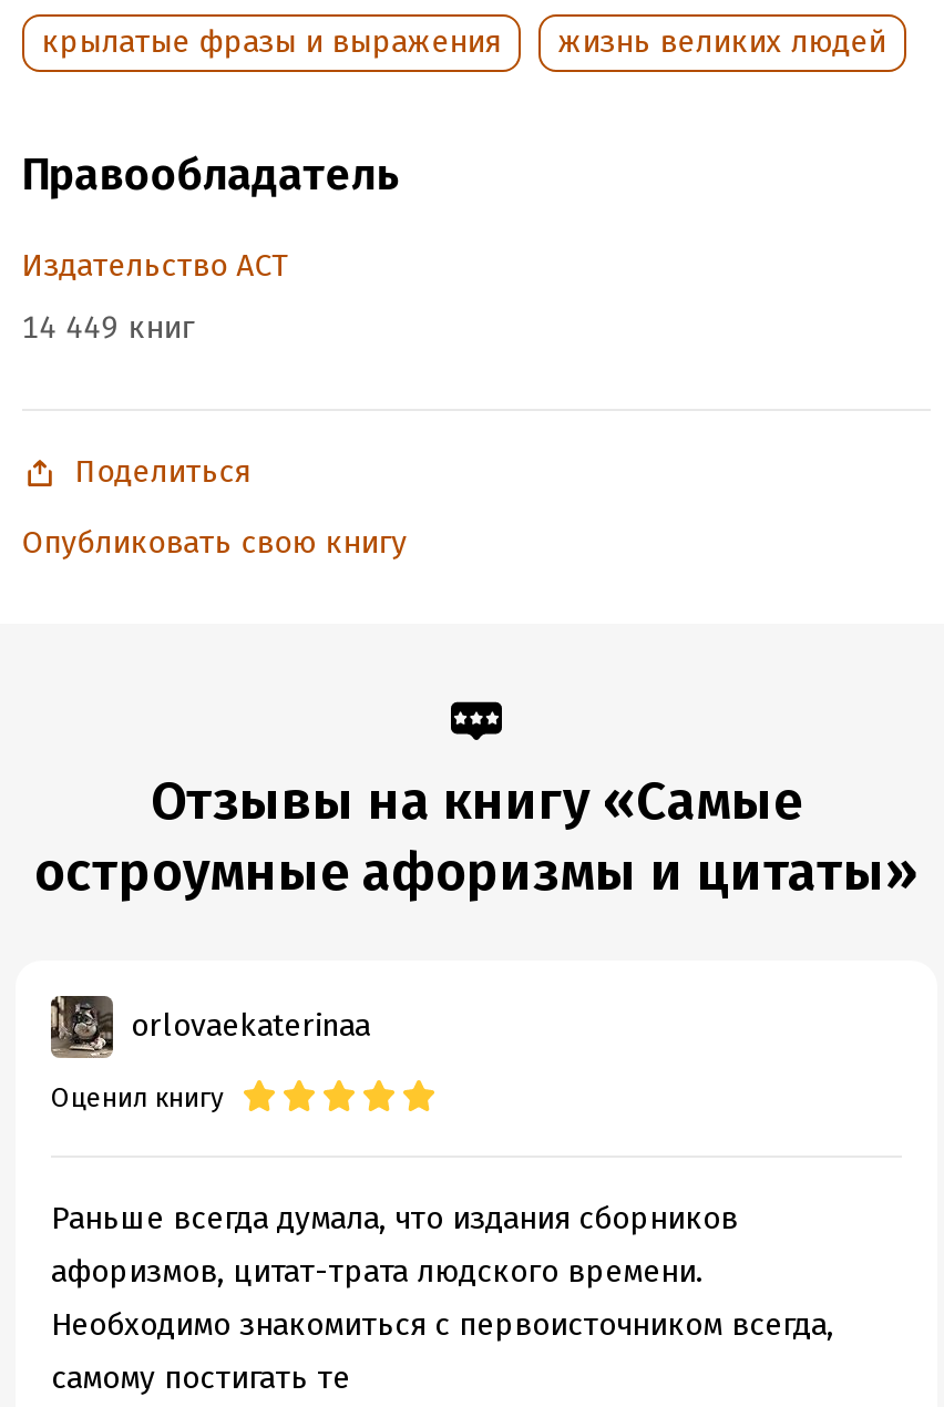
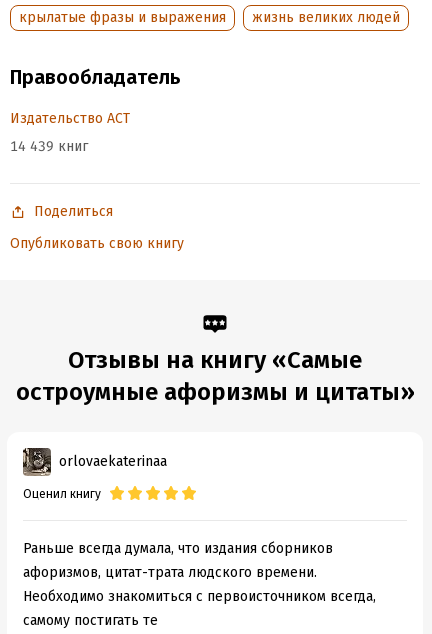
[21,309,194,347] 14 449 книг -> [10,138,88,155] 14 439 книг

